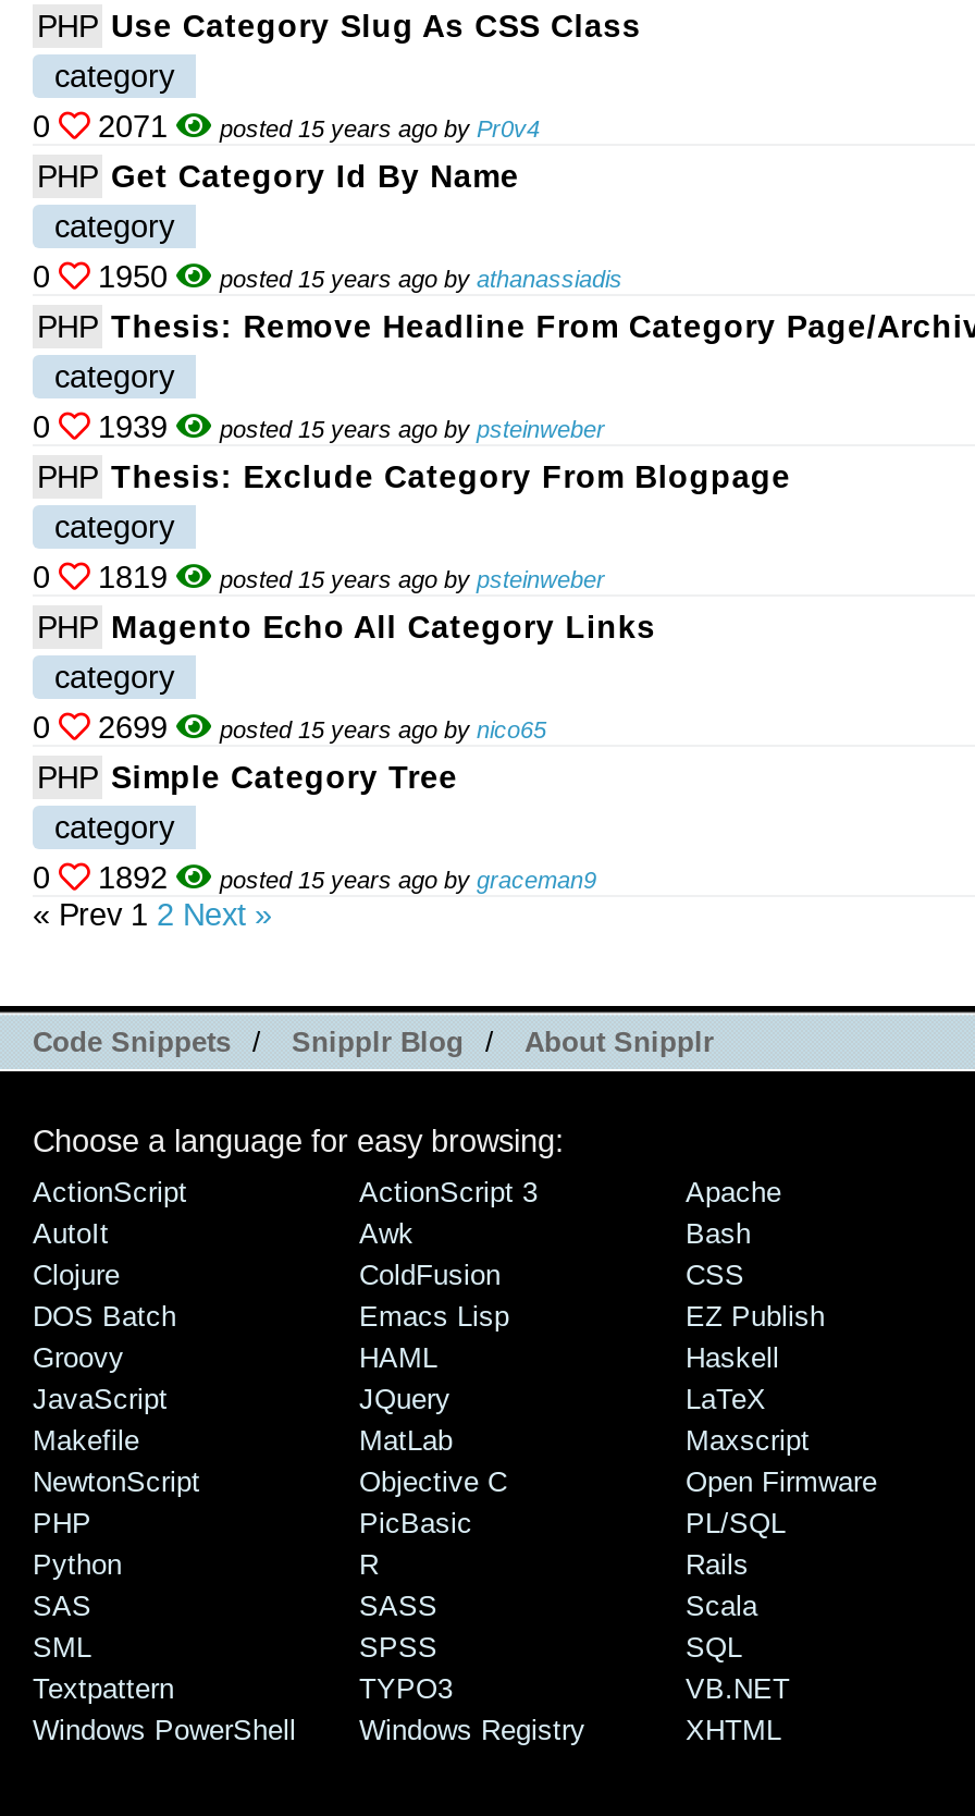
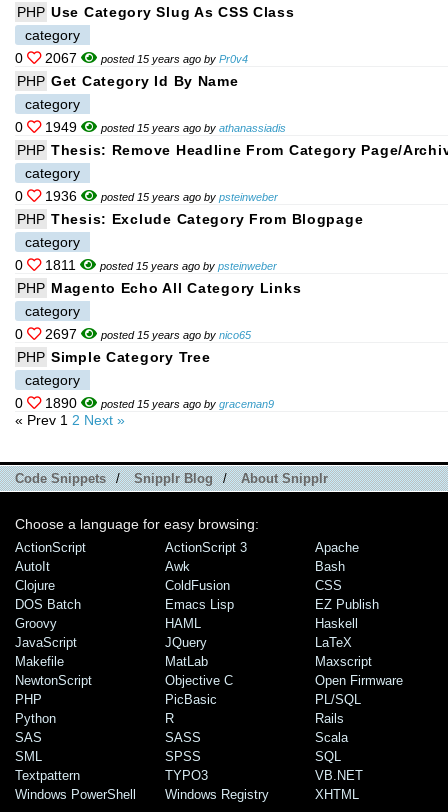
[33,109,540,143] 0 2071 posted 15 years ago by Pr0v4 -> [15,50,248,66] 0 2067 posted 15 years ago by Pr0v4
[33,259,622,294] 0 1950 posted 15 years ago by athanassiadis -> [15,119,286,135] 0 1949 posted 15 years ago by athanassiadis
[33,409,605,444] 0 1939 posted 15 years ago by psteinweber -> [15,188,278,204] 0 1936 posted 15 years ago by psteinweber
[33,559,605,594] 0 1819 posted 15 years ago by psteinweber -> [15,257,277,273] 0 1811 posted 15 years ago by psteinweber
[33,710,546,744] 0 2699 posted 15 years ago by nico65 -> [15,326,251,342] 0 2697 posted 15 years ago by nico65
[33,860,596,895] 0 1892 posted 15 years ago by graceman9 -> [15,395,274,411] 0 1890 posted 15 years ago by graceman9

